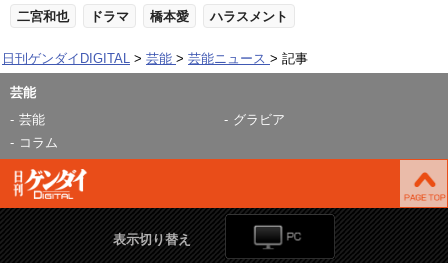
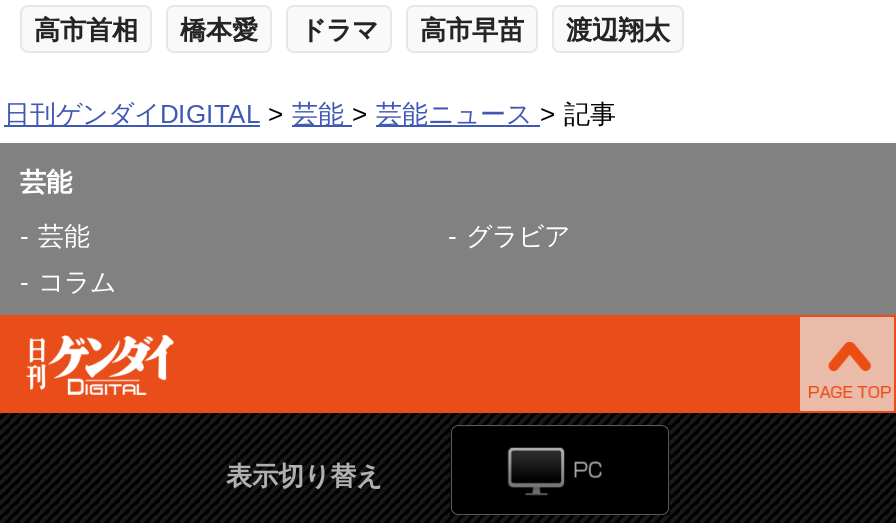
[17,9,69,24] 二宮和也 -> [34,15,258,45] 高市首相 | 橋本愛
[150,9,288,24] 橋本愛 | ハラスメント -> [420,15,670,45] 高市早苗 | 渡辺翔太

